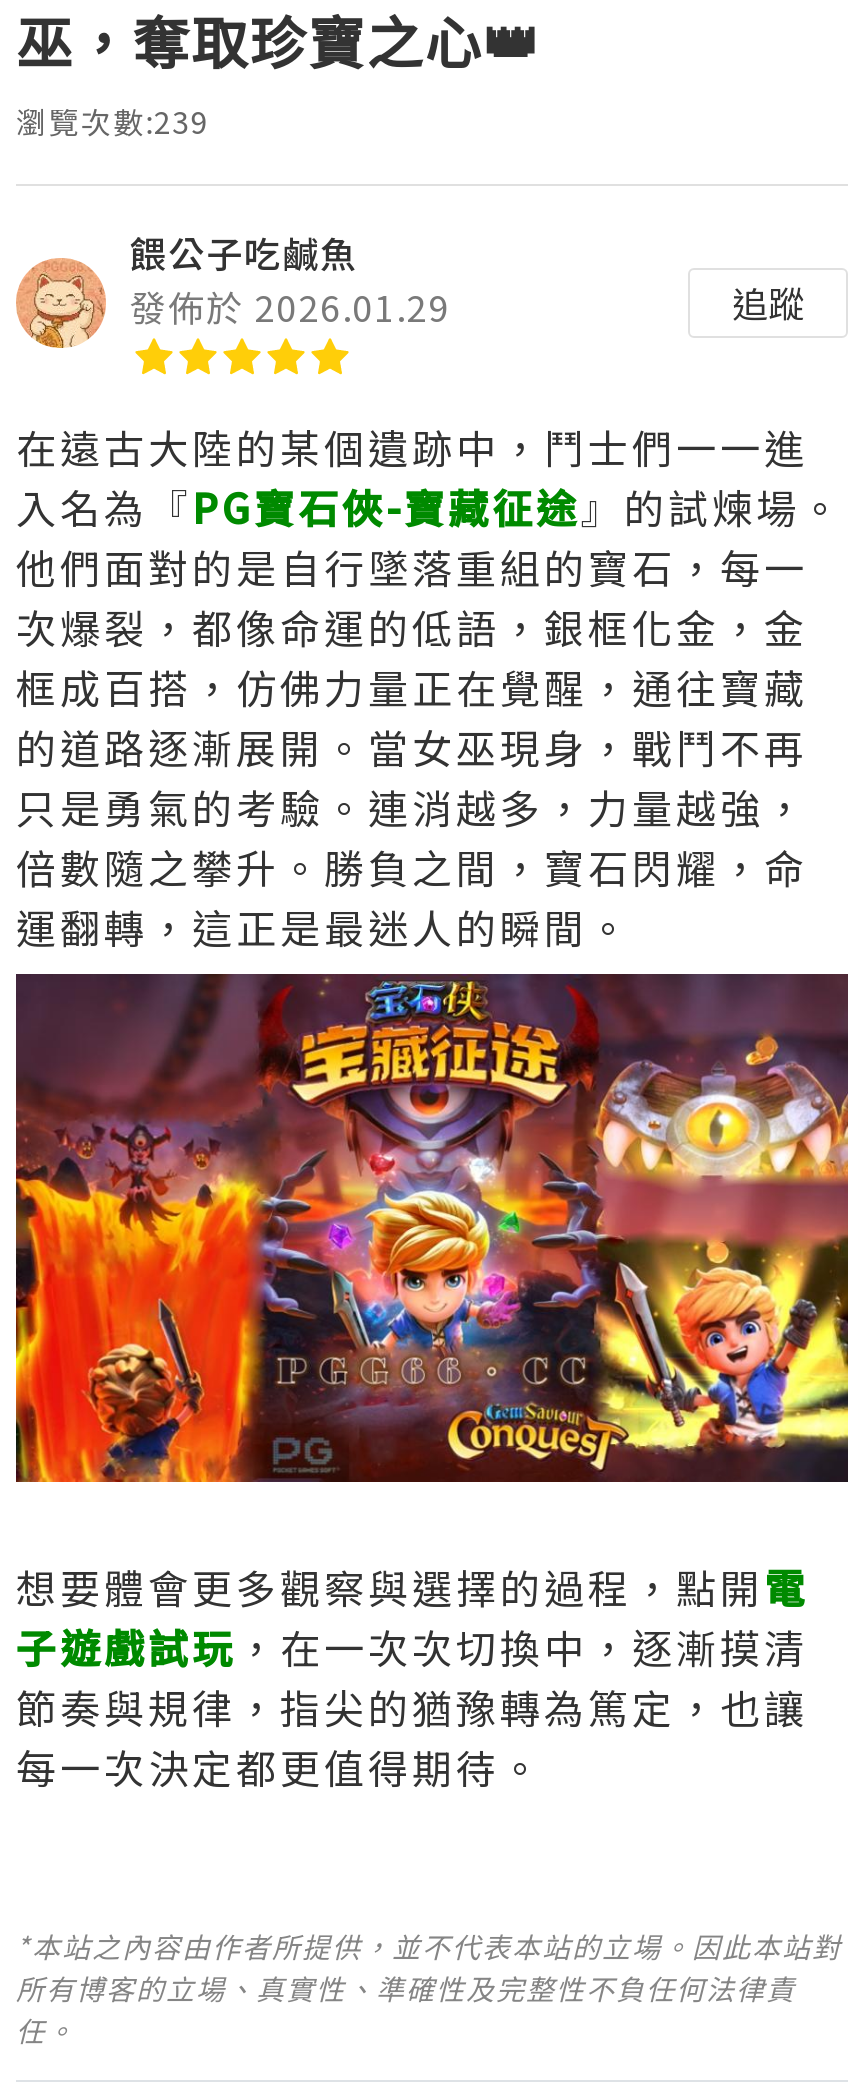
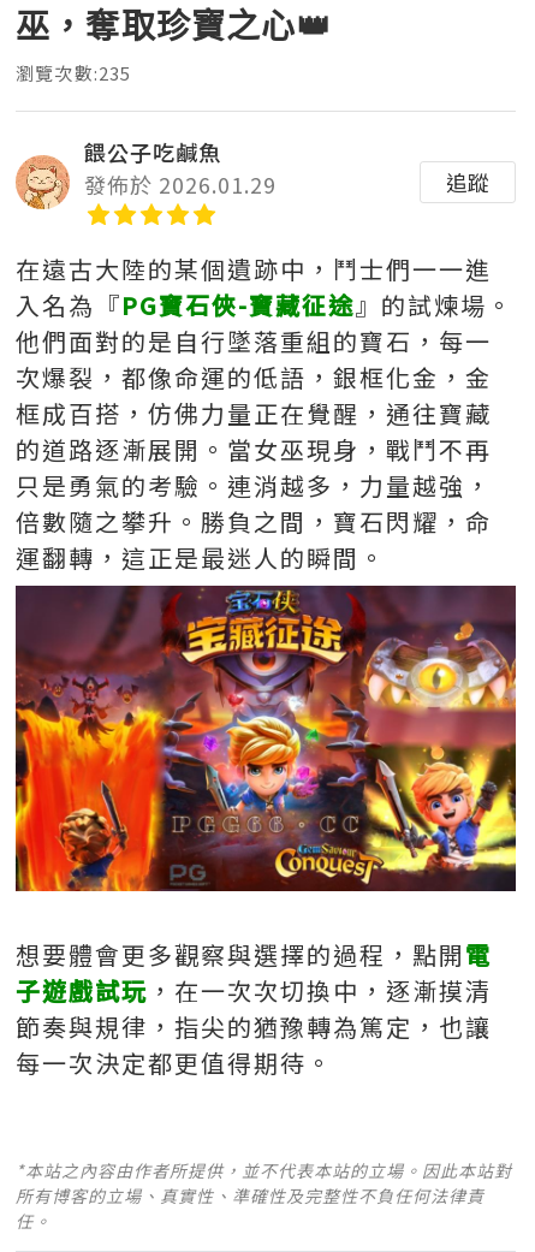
[16,100,209,142] 瀏覽次數:239 -> [16,60,132,85] 瀏覽次數:235

